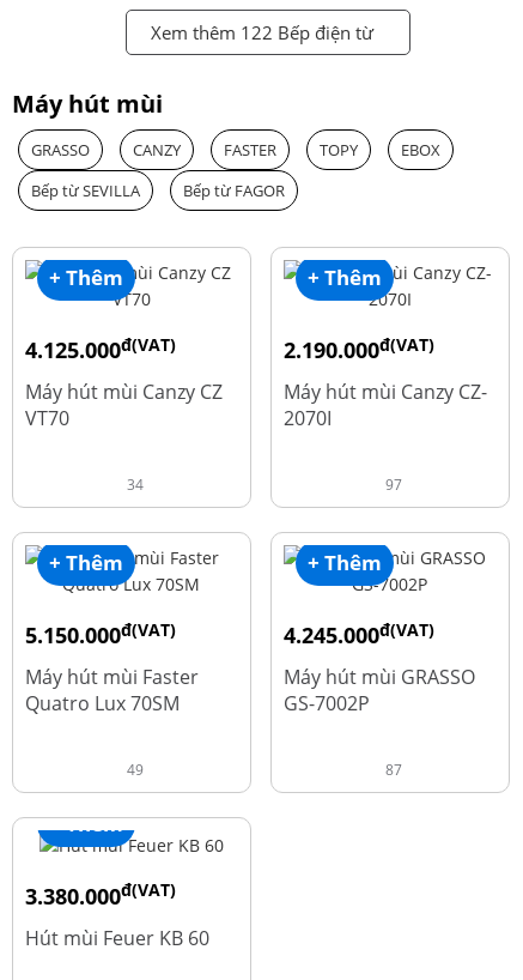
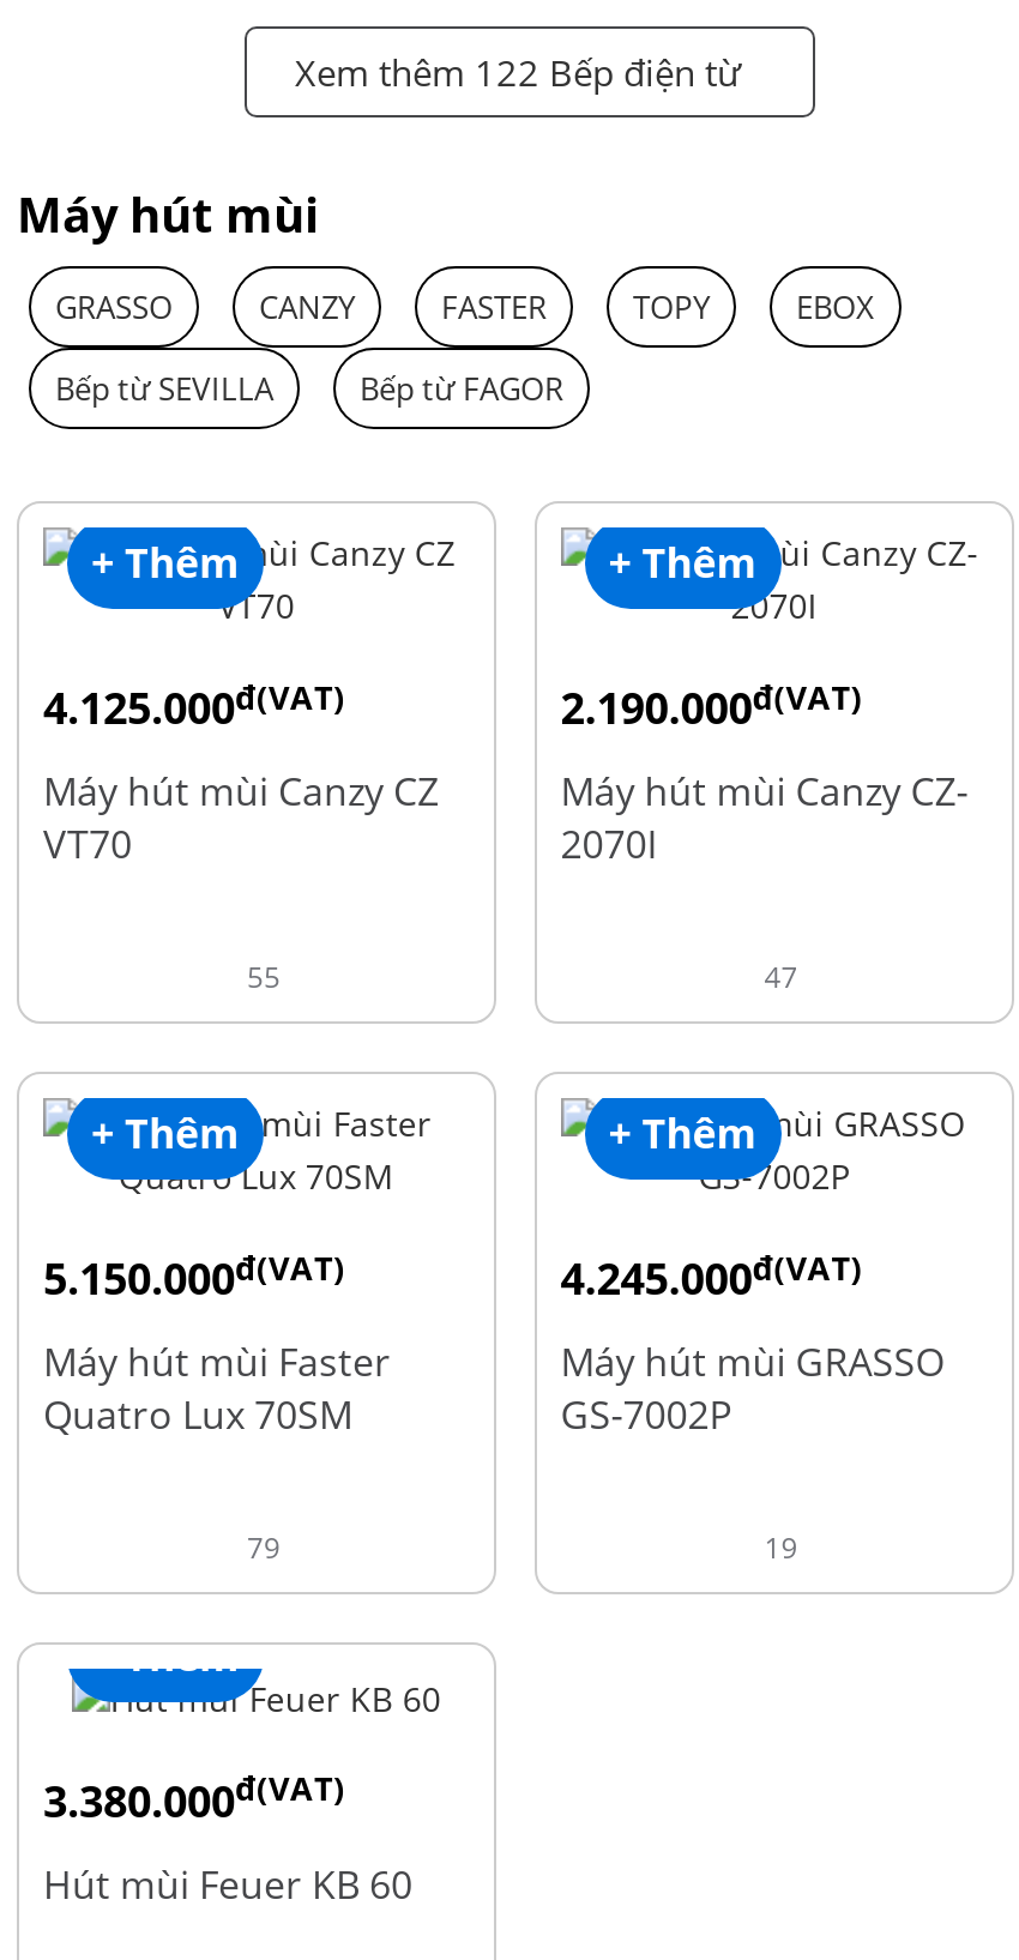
[127,475,144,495] 34 -> [247,957,281,998] 55
[385,475,402,495] 97 -> [764,957,798,998] 47
[127,760,144,780] 49 -> [247,1528,281,1569] 79
[385,760,402,780] 87 -> [764,1528,798,1569] 19

